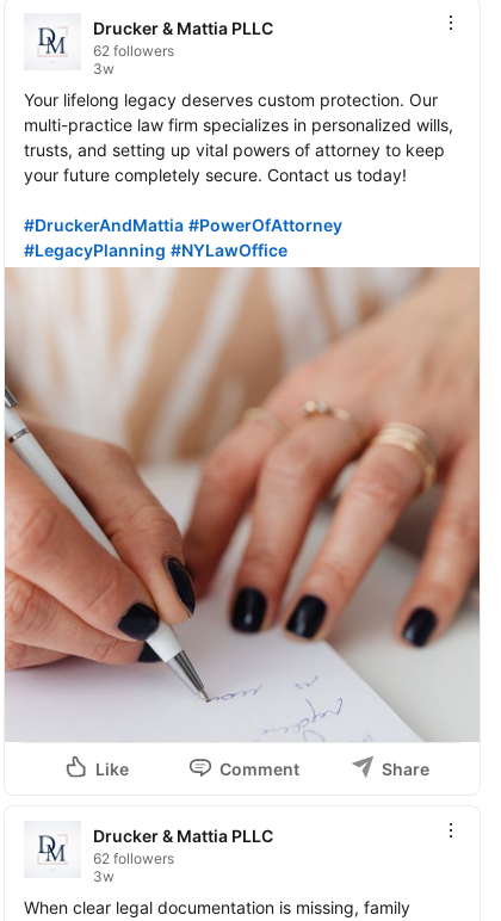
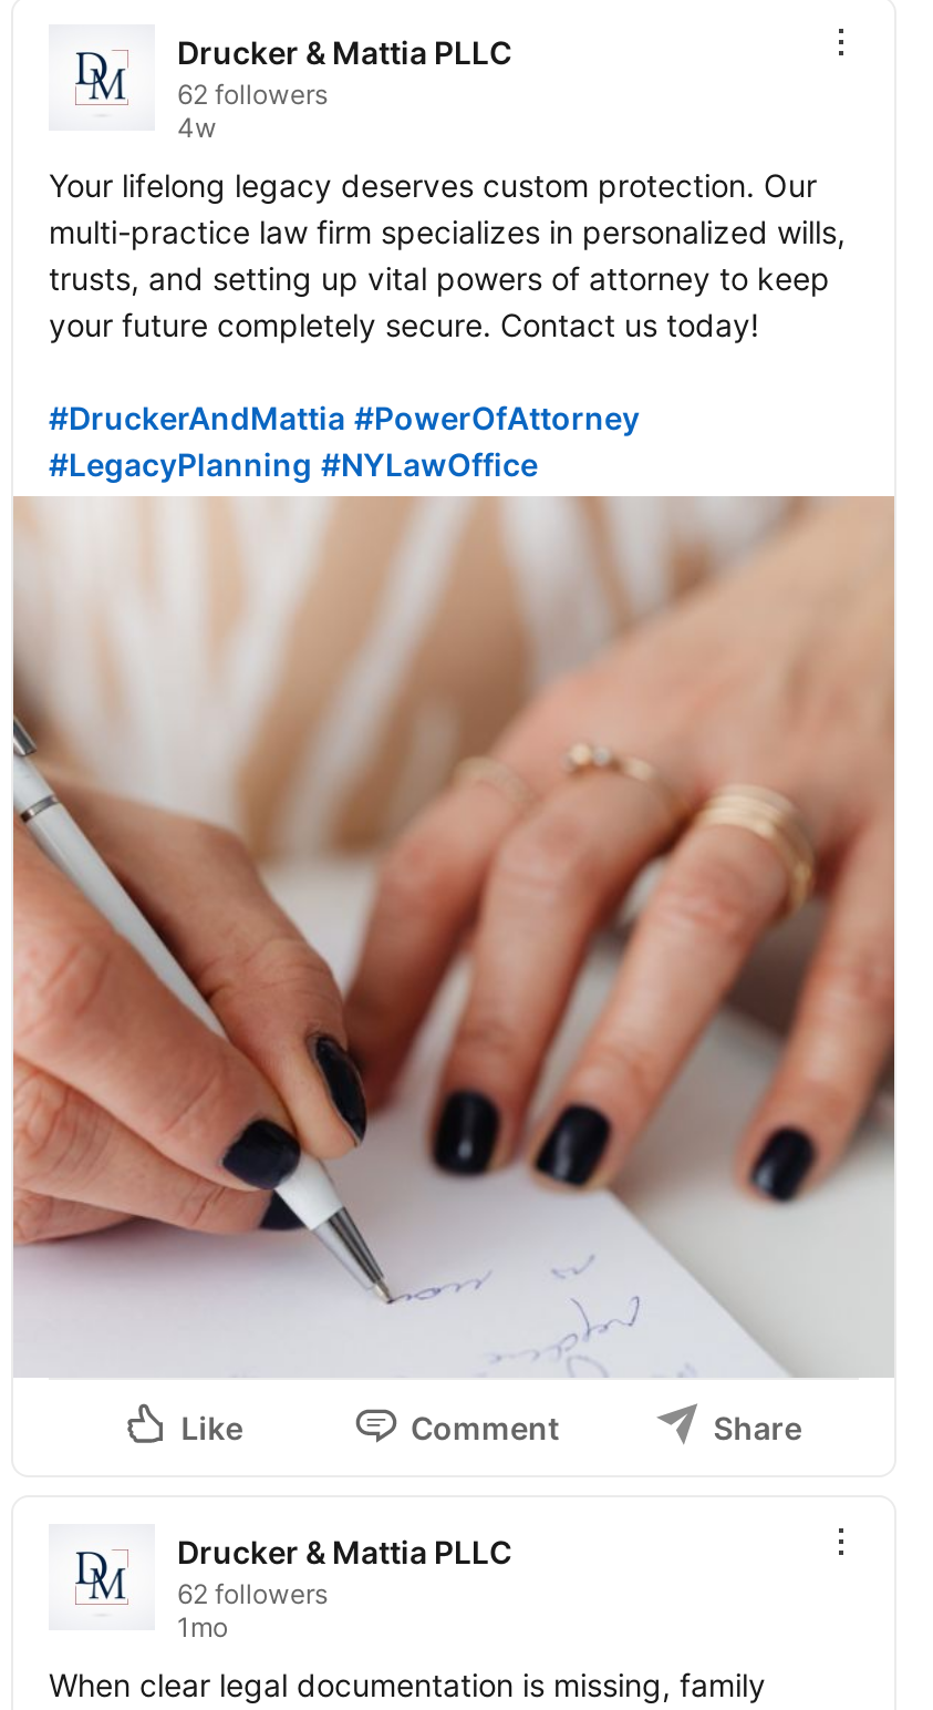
[93,60,115,78] 3w -> [177,111,217,145] 4w
[93,868,115,885] 3w -> [177,1611,228,1644] 1mo

